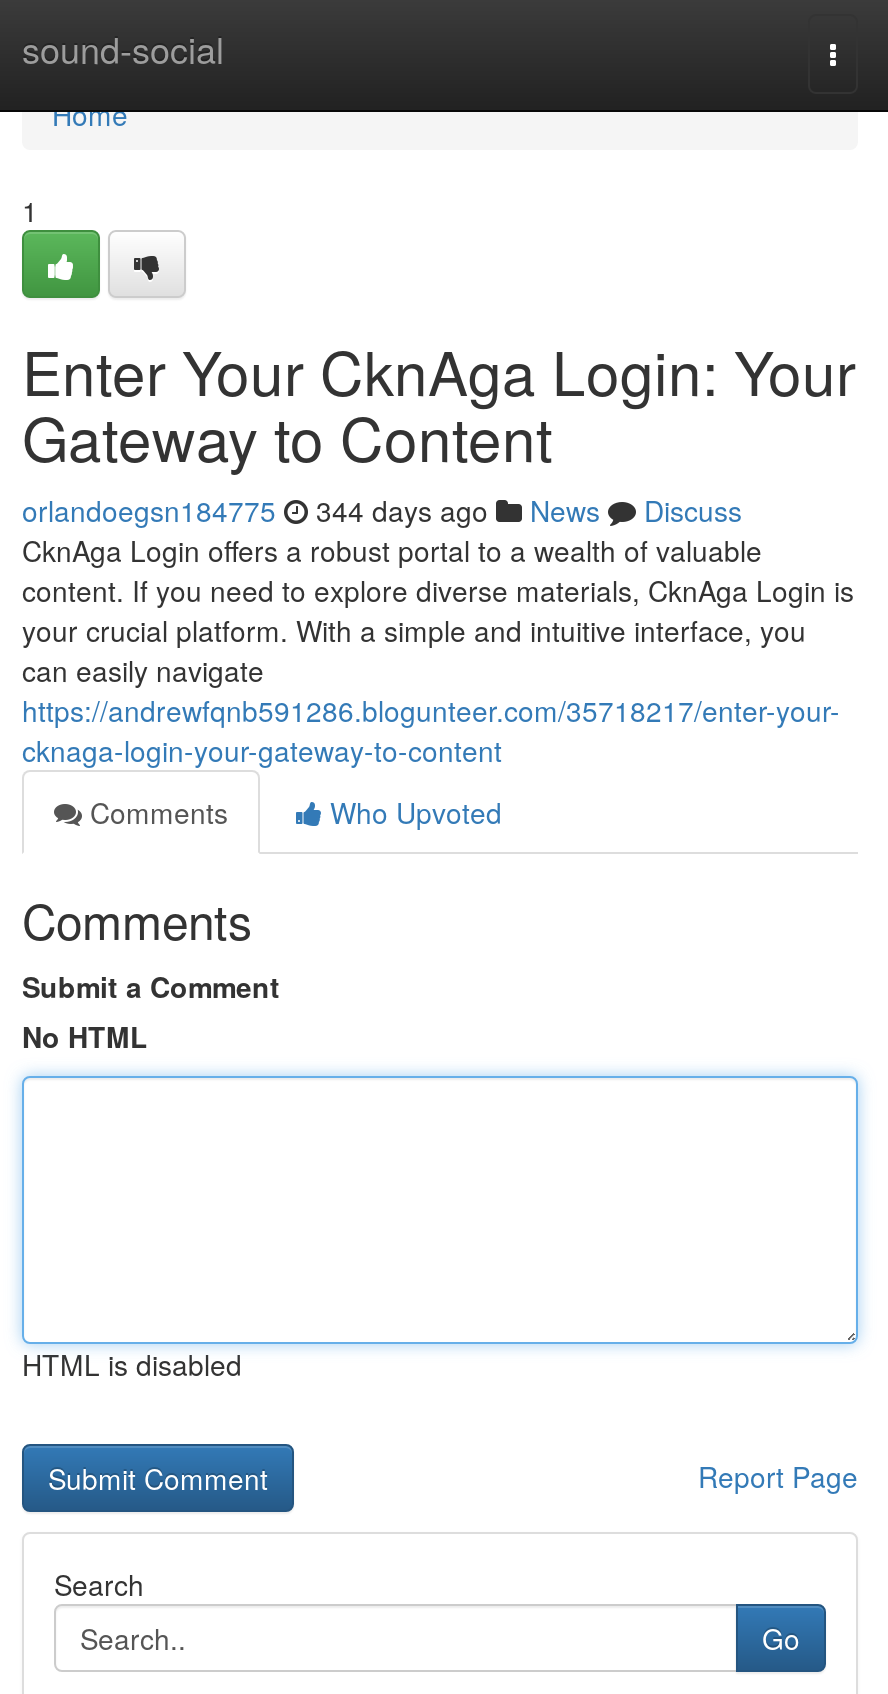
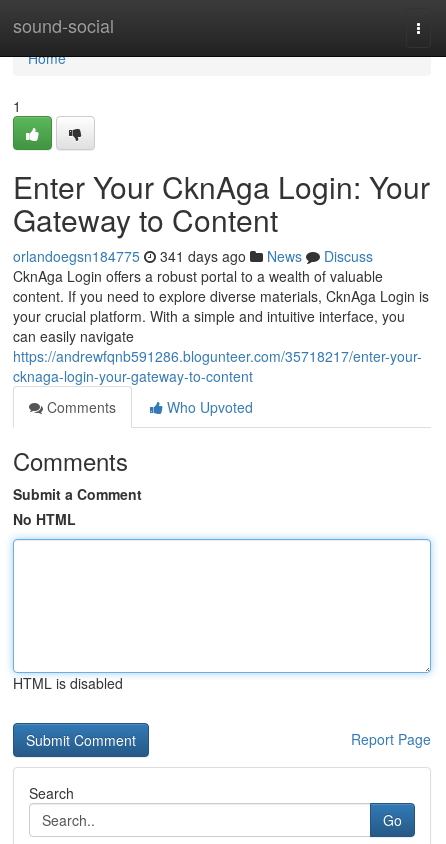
[22,490,742,530] orlandoegsn184775 344 days ago News Discuss -> [13,246,373,266] orlandoegsn184775 341 days ago News Discuss

